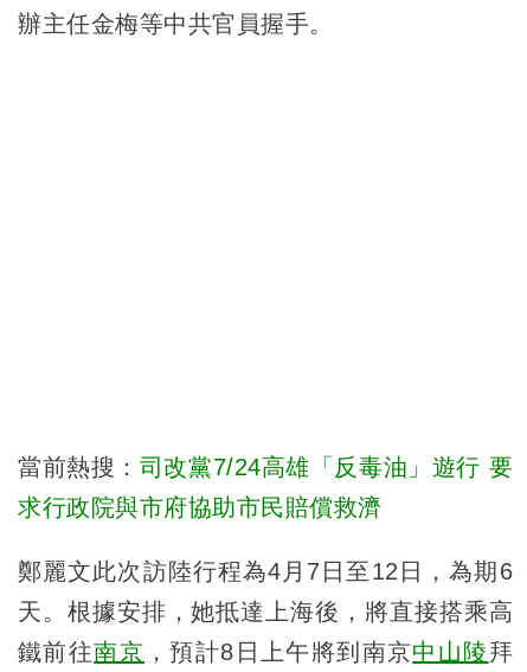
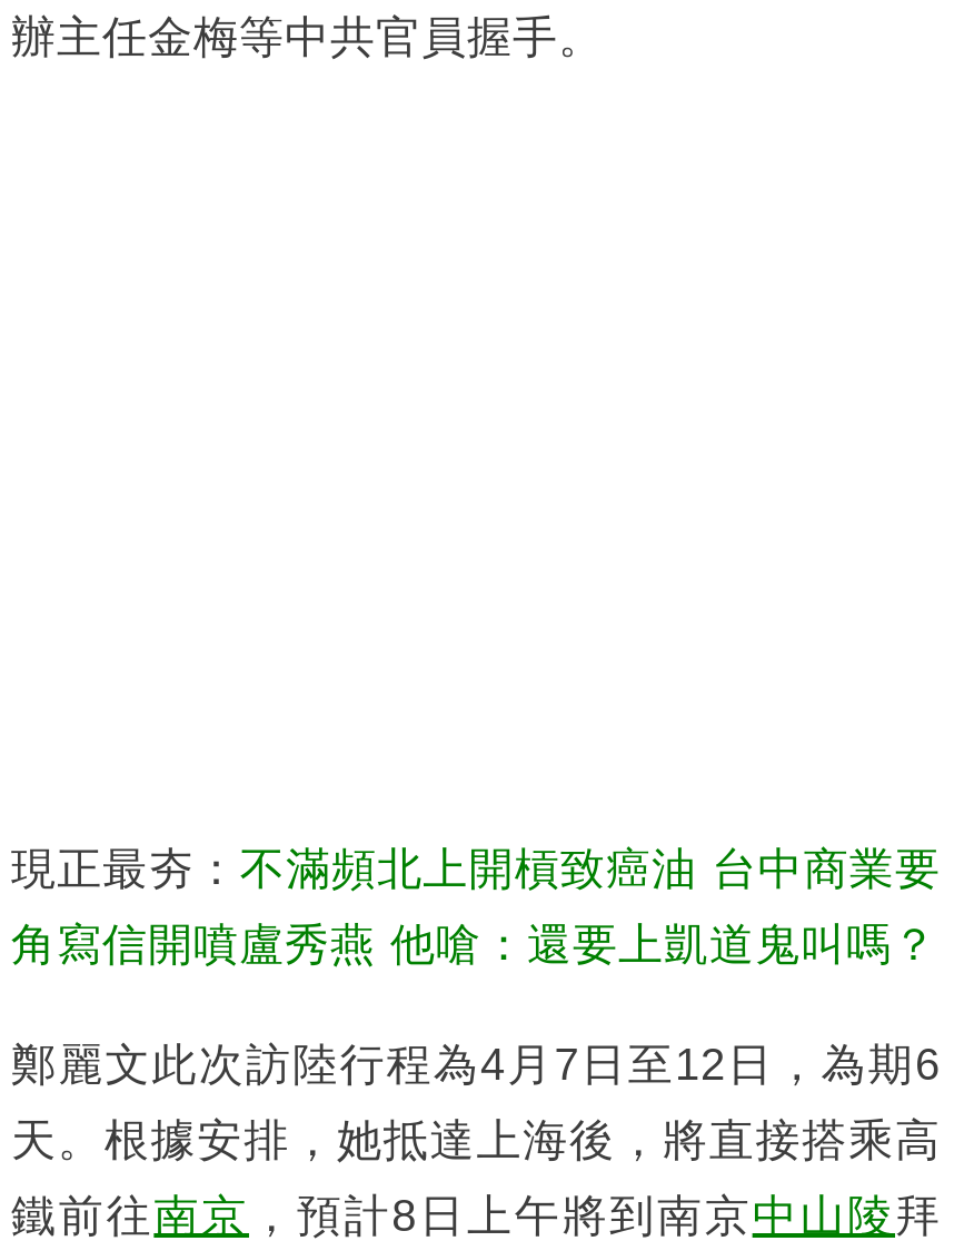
[18,454,513,480] 當前熱搜：司改黨7/24高雄「反毒油」遊行 要 -> [11,843,941,892] 現正最夯：不滿頻北上開槓致癌油 台中商業要
[18,494,382,520] 求行政院與市府協助市民賠償救濟 -> [11,919,937,968] 角寫信開噴盧秀燕 他嗆：還要上凱道鬼叫嗎？

